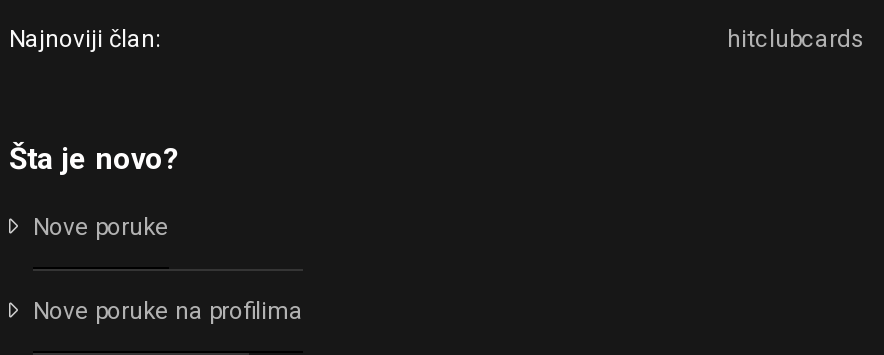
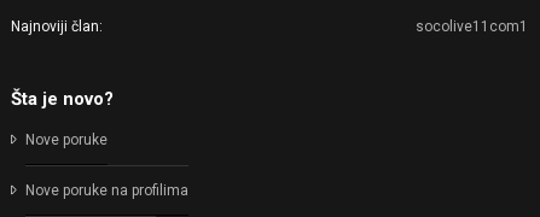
[727,25,865,53] hitclubcards -> [416,18,528,35] socolive11com1

